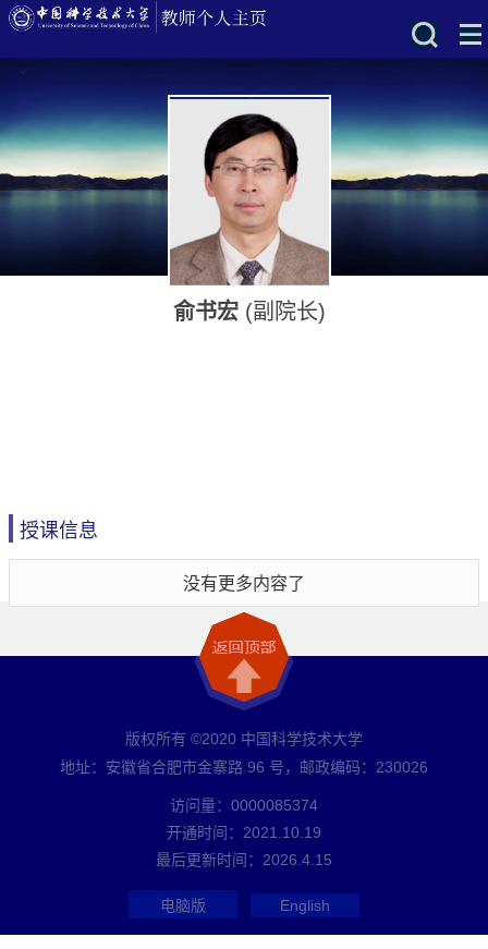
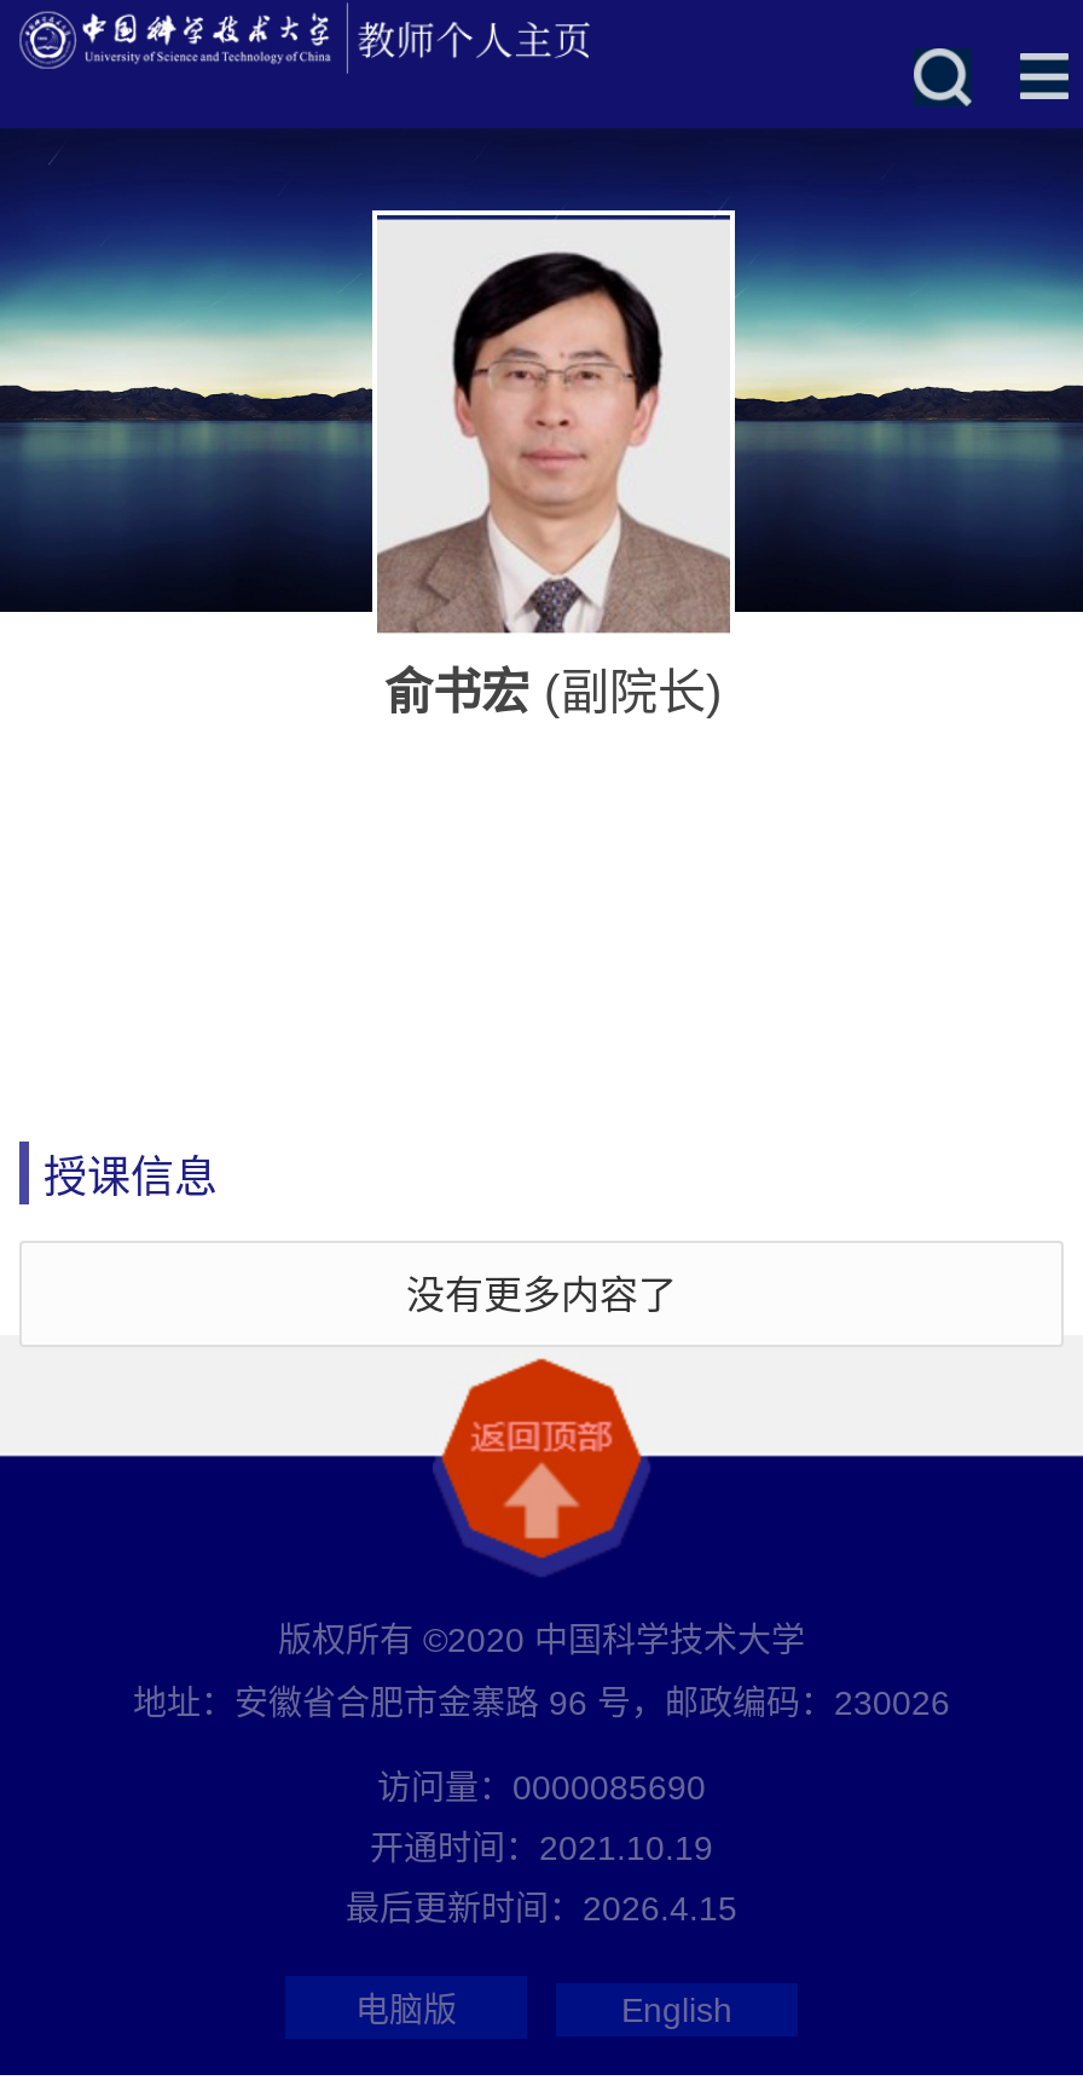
[170,796,318,814] 访问量：0000085374 -> [377,1768,706,1807] 访问量：0000085690

